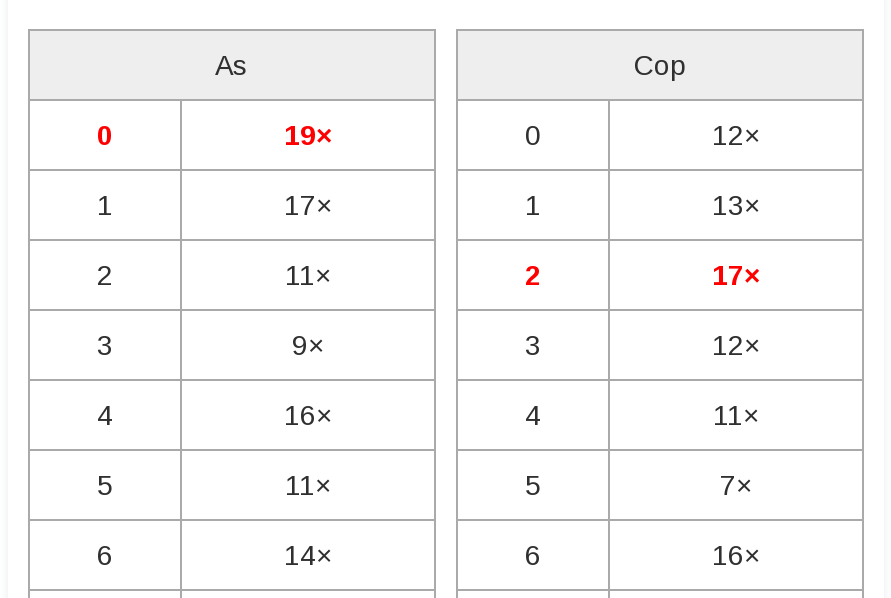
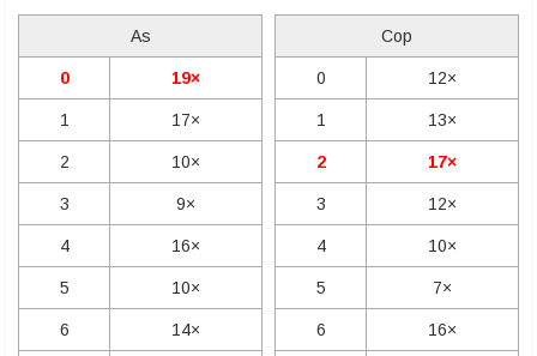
[285,259,331,291] 11× -> [171,152,200,172] 10×
[713,399,759,431] 11× -> [428,236,457,255] 10×
[285,469,331,501] 11× -> [171,278,200,297] 10×

